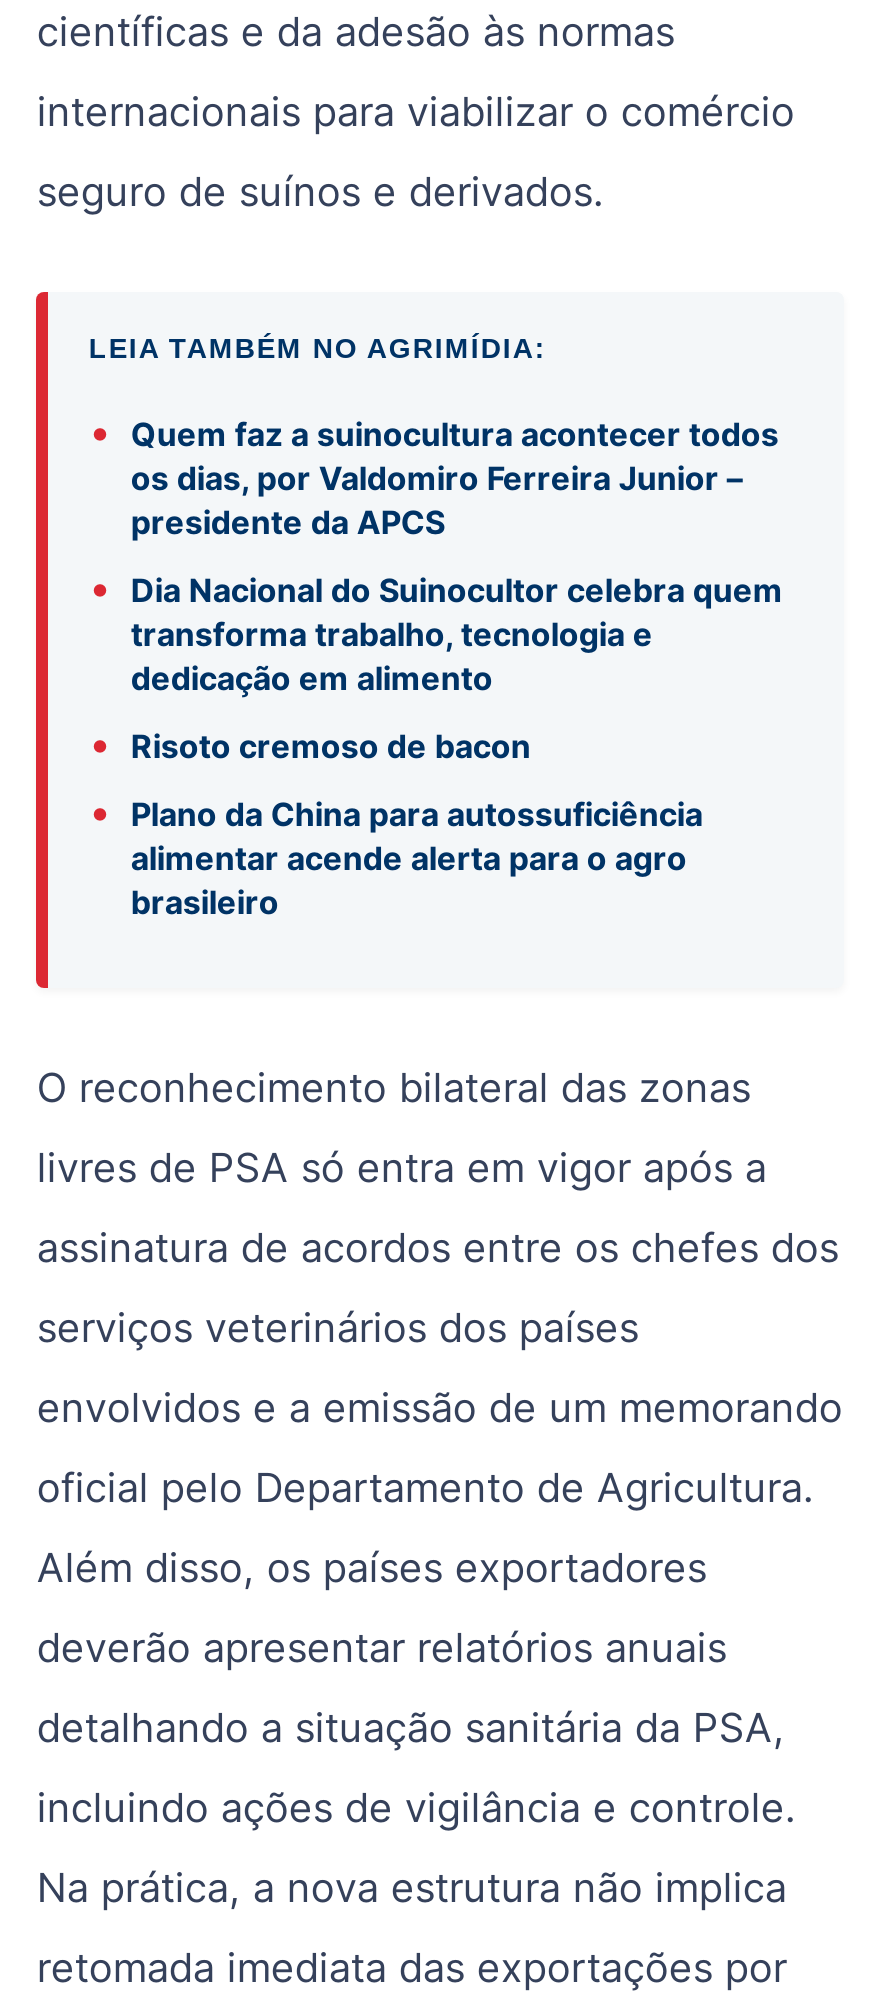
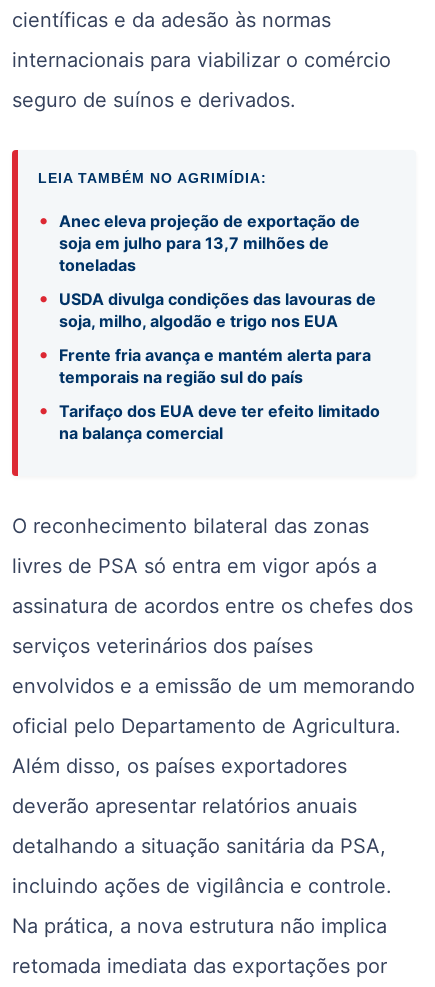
[89,409,783,923] • Quem faz a suinocultura acontecer todos | os dias, por Valdomiro Ferreira Junior – | presidente da APCS | • Dia Nacional do Suinocultor celebra quem | transforma trabalho, tecnologia e | dedicação em alimento | • Risoto cremoso de bacon | • Plano da China para autossuficiência | alimentar acende alerta para o agro | brasileiro -> [38,208,380,443] • Anec eleva projeção de exportação de | soja em julho para 13,7 milhões de | toneladas | • USDA divulga condições das lavouras de | soja, milho, algodão e trigo nos EUA | • Frente fria avança e mantém alerta para | temporais na região sul do país | • Tarifaço dos EUA deve ter efeito limitado | na balança comercial

